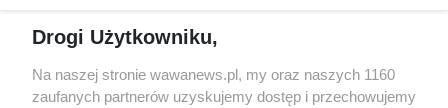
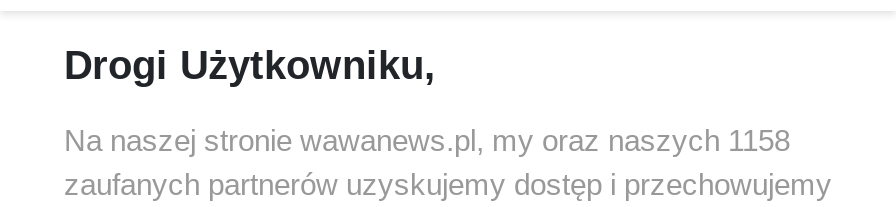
[32,66,395,83] Na naszej stronie wawanews.pl, my oraz naszych 1160 -> [64,123,790,157] Na naszej stronie wawanews.pl, my oraz naszych 1158

